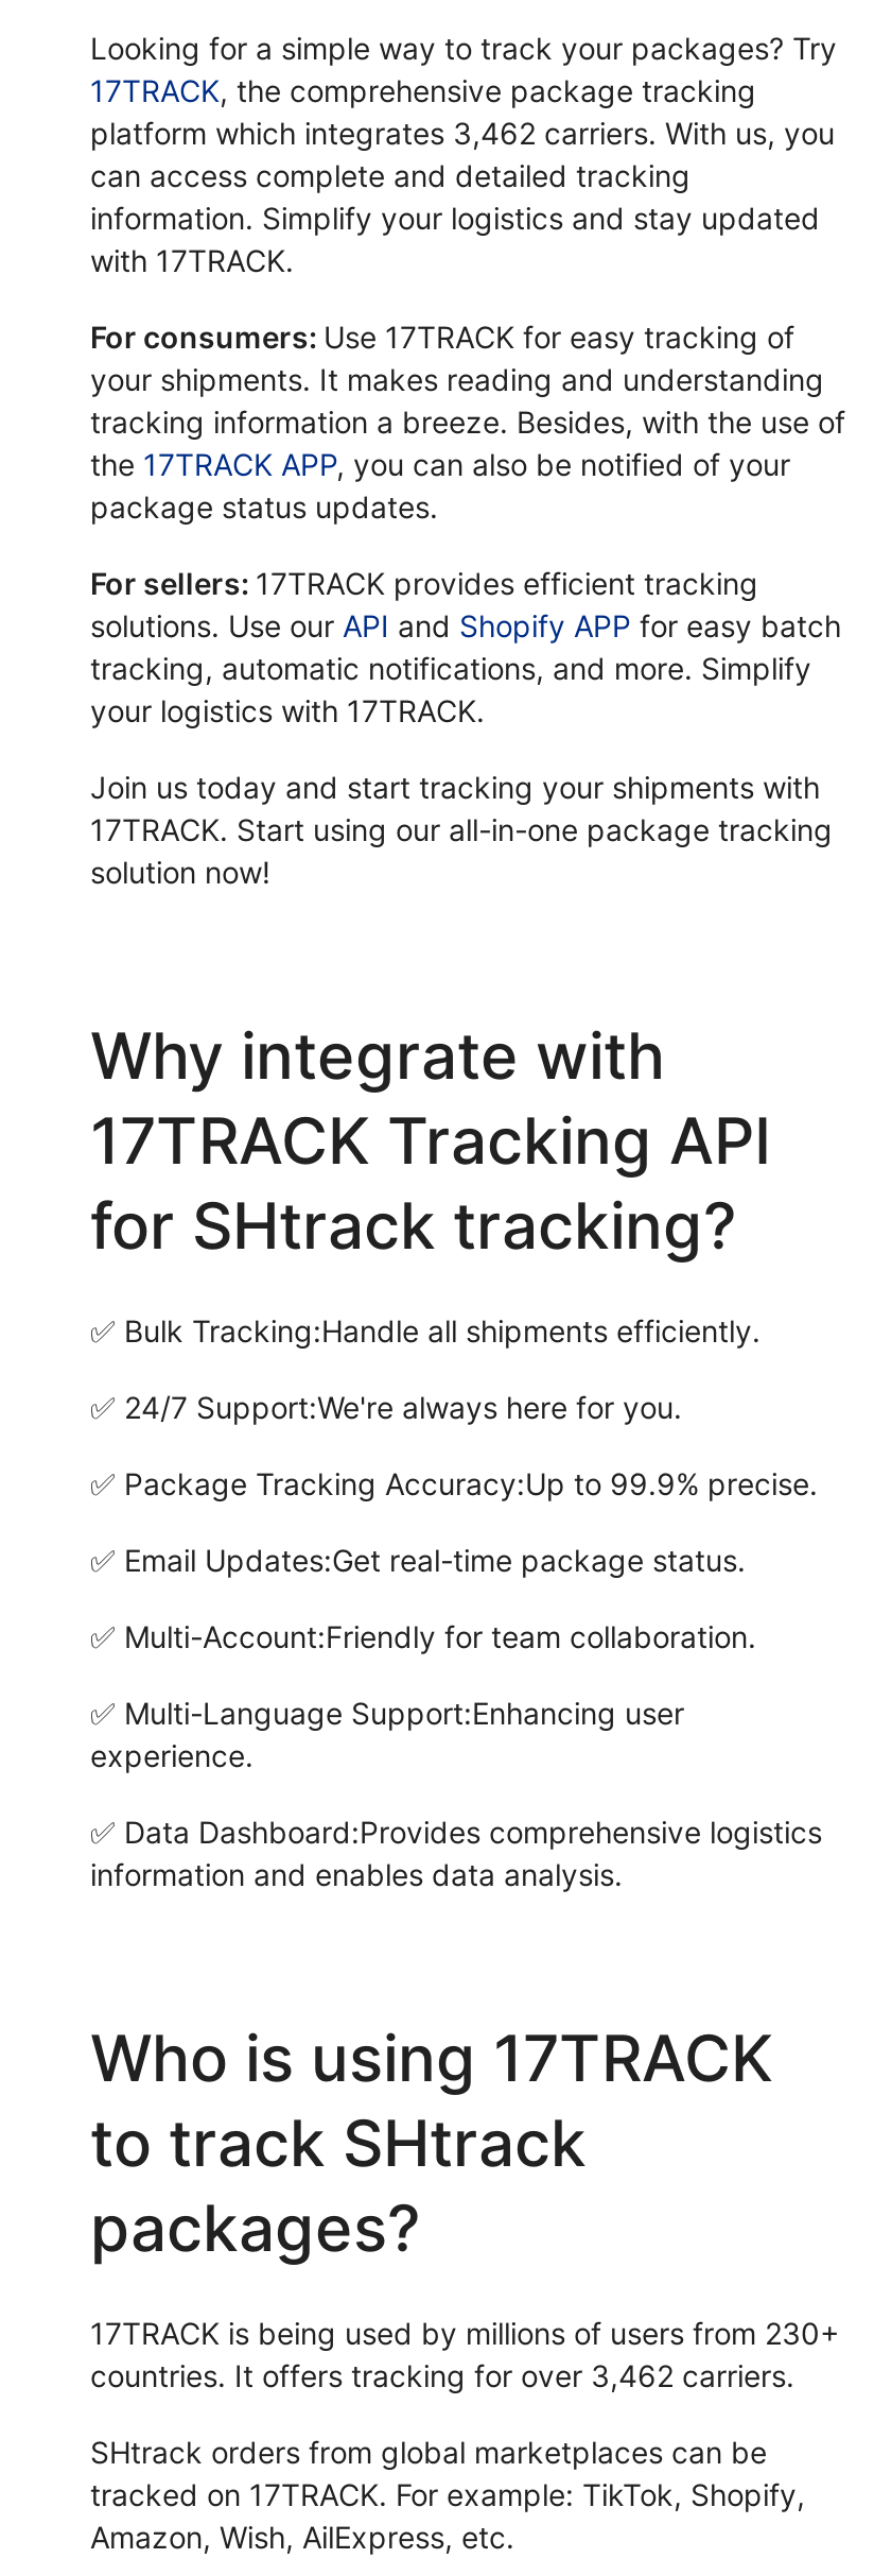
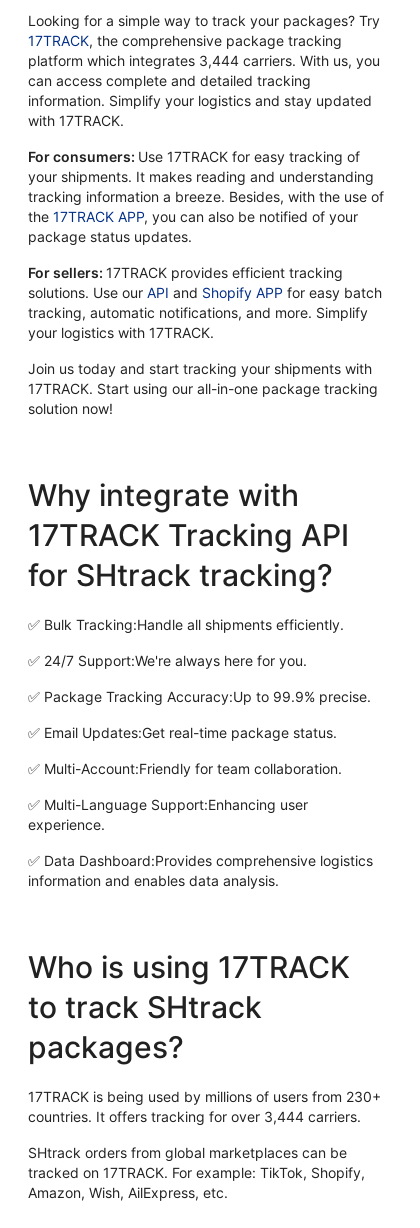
[90,116,835,152] platform which integrates 3,462 carriers. With us, you -> [28,52,380,69] platform which integrates 3,444 carriers. With us, you
[90,2358,794,2394] countries. It offers tracking for over 3,462 carriers. -> [28,1108,361,1125] countries. It offers tracking for over 3,444 carriers.

